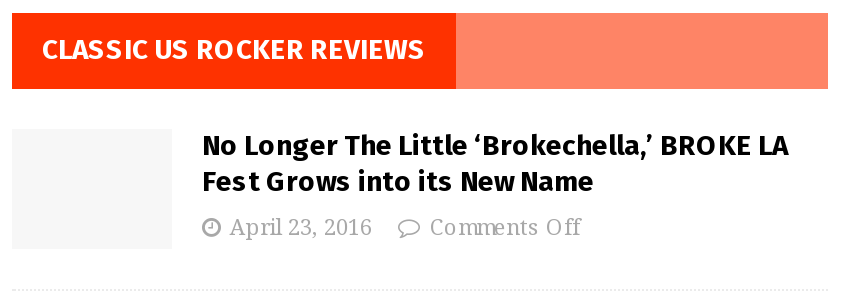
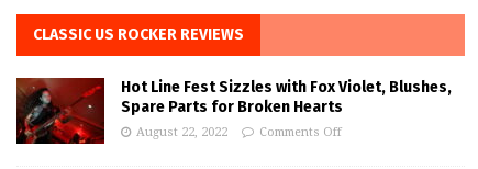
none -> [15,77,105,145] [image]
[202,130,788,200] No Longer The Little ‘Brokechella,’ BROKE LA | Fest Grows into its New Name -> [121,77,452,116] Hot Line Fest Sizzles with Fox Violet, Blushes, | Spare Parts for Broken Hearts
[230,216,372,242] April 23, 2016 -> [136,125,227,139] August 22, 2022

